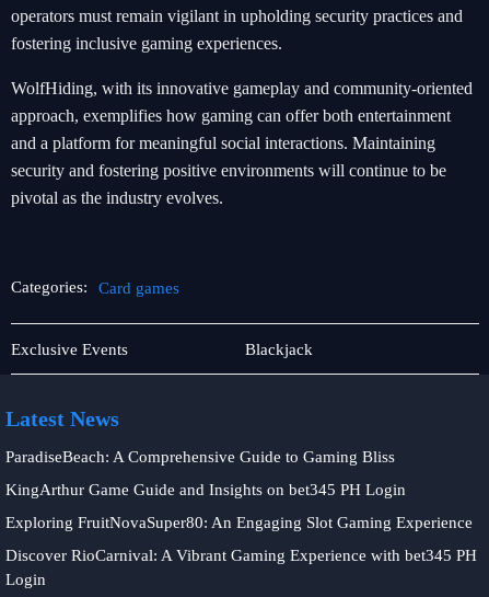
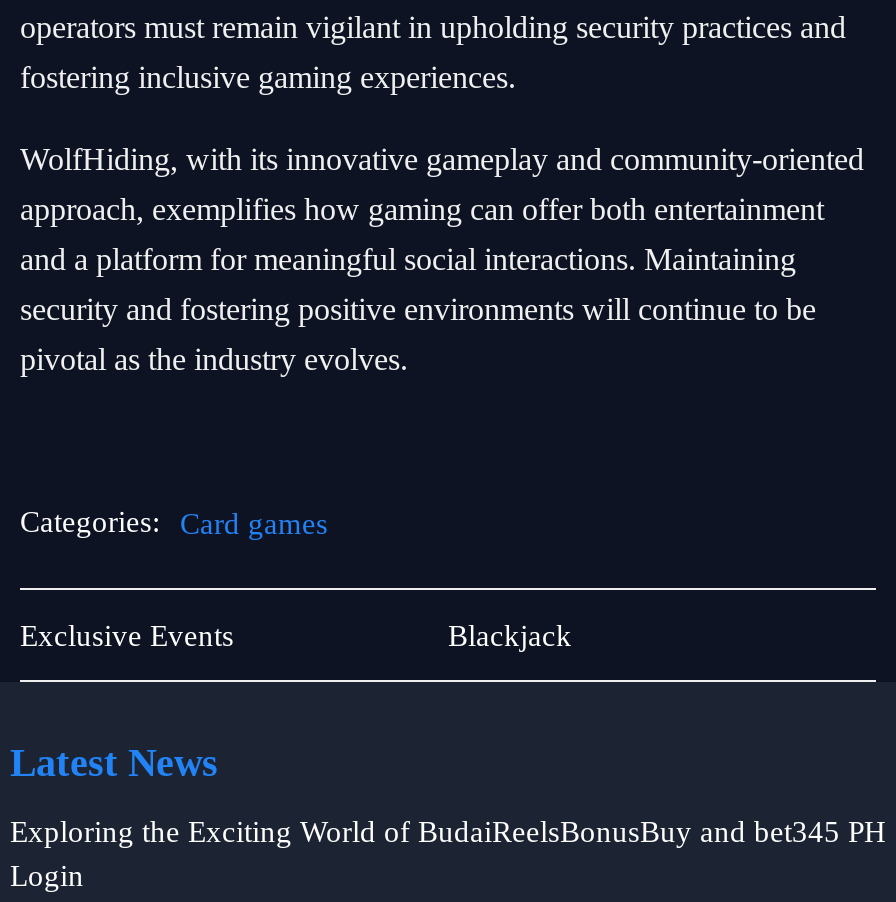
[5,448,477,564] ParadiseBeach: A Comprehensive Guide to Gaming Bliss | KingArthur Game Guide and Insights on bet345 PH Login | Exploring FruitNovaSuper80: An Engaging Slot Gaming Experience | Discover RioCarnival: A Vibrant Gaming Experience with bet345 PH -> [10,816,886,848] Exploring the Exciting World of BudaiReelsBonusBuy and bet345 PH

